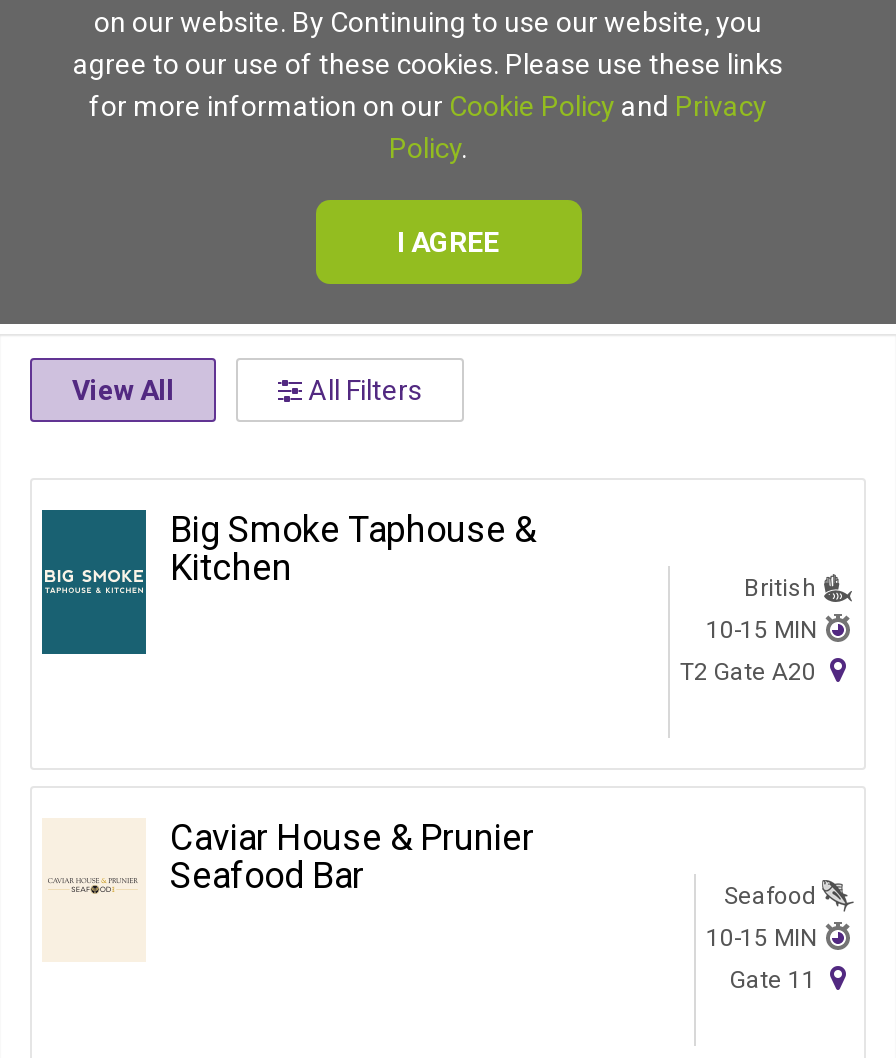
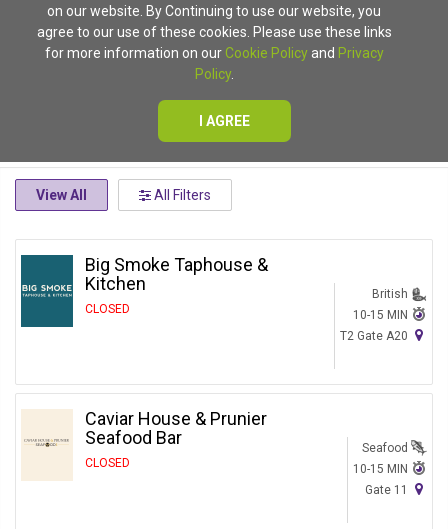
none -> [85,302,130,316] CLOSED
none -> [85,456,130,470] CLOSED

